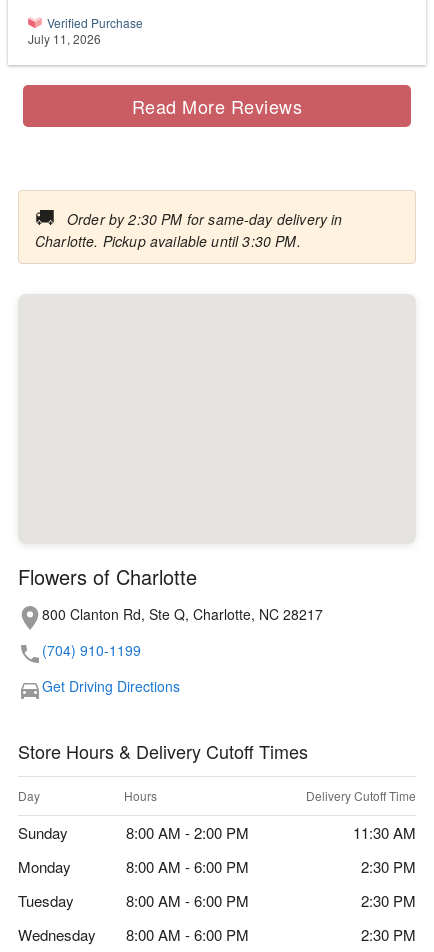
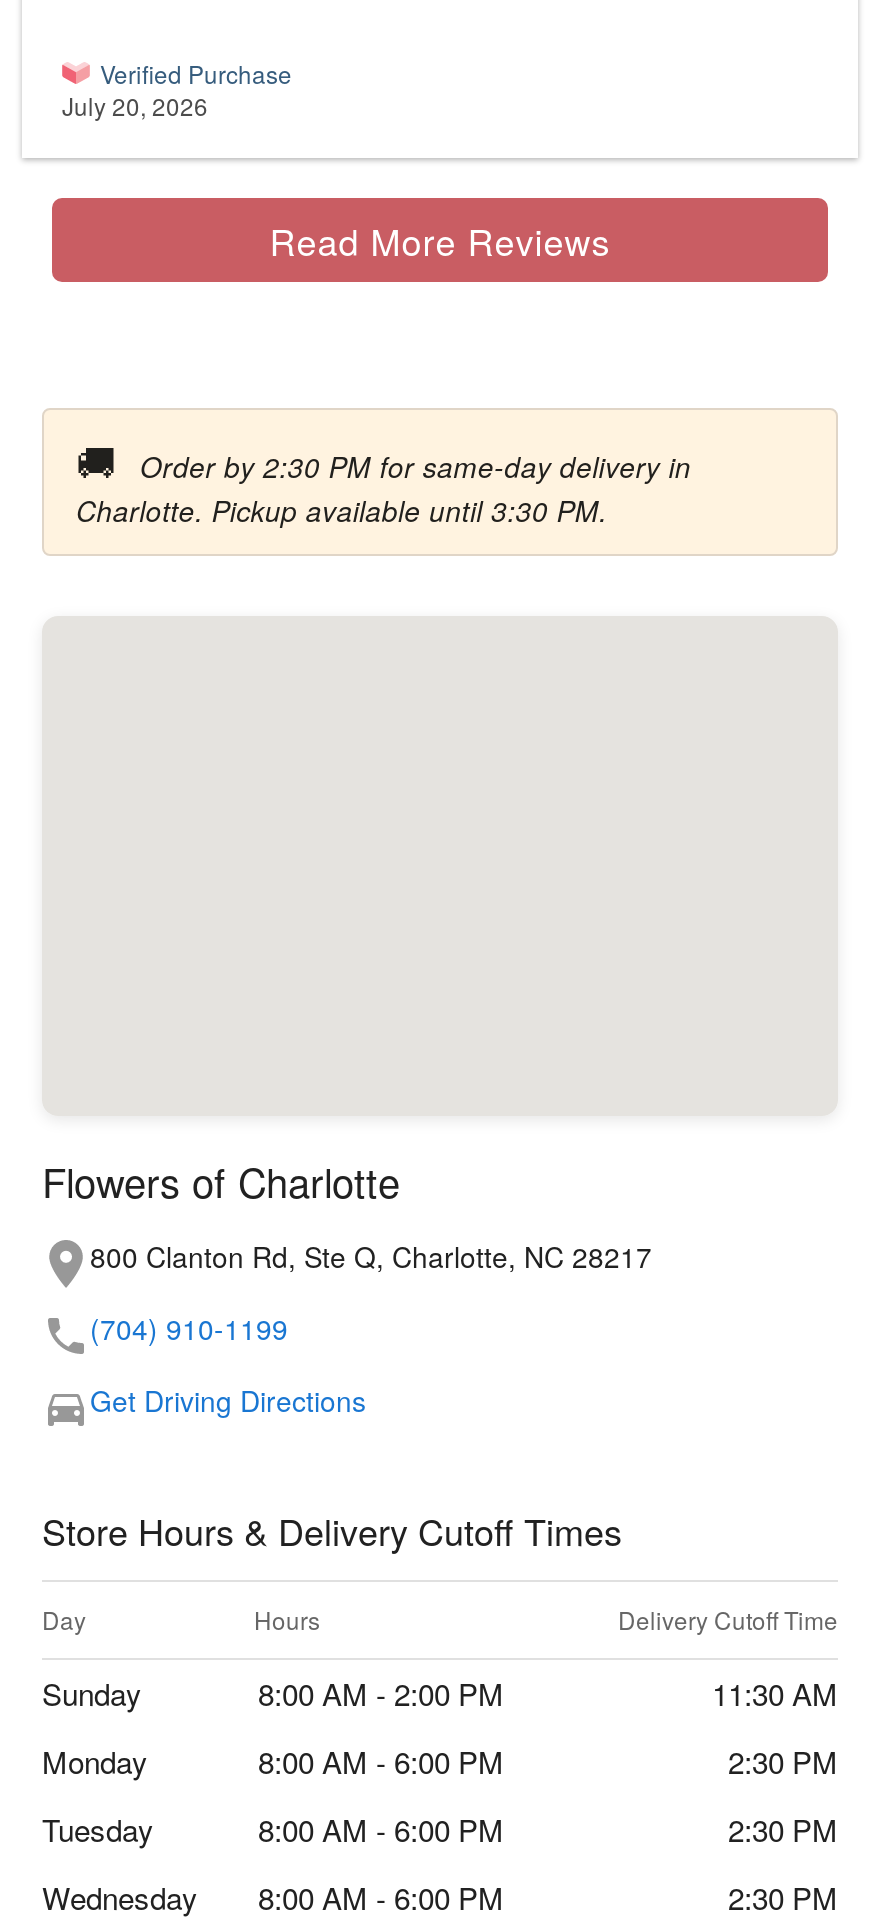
[28,30,101,47] July 11, 2026 -> [62,88,208,122] July 20, 2026

